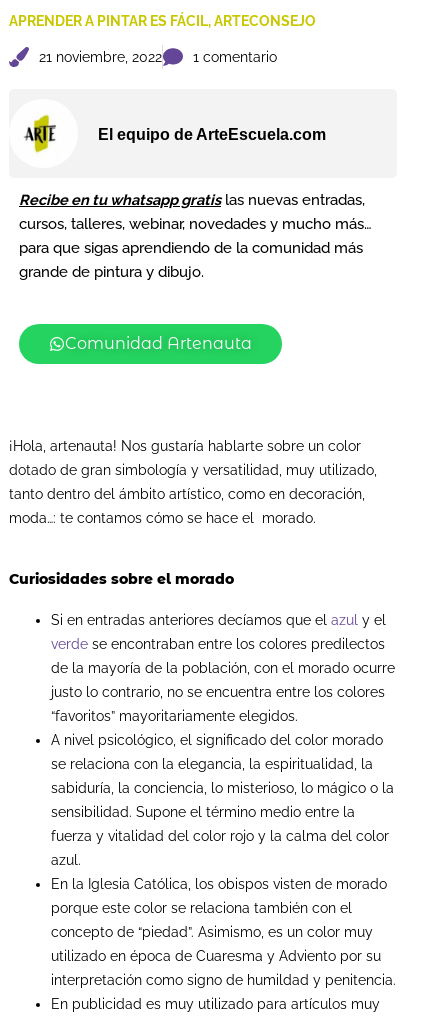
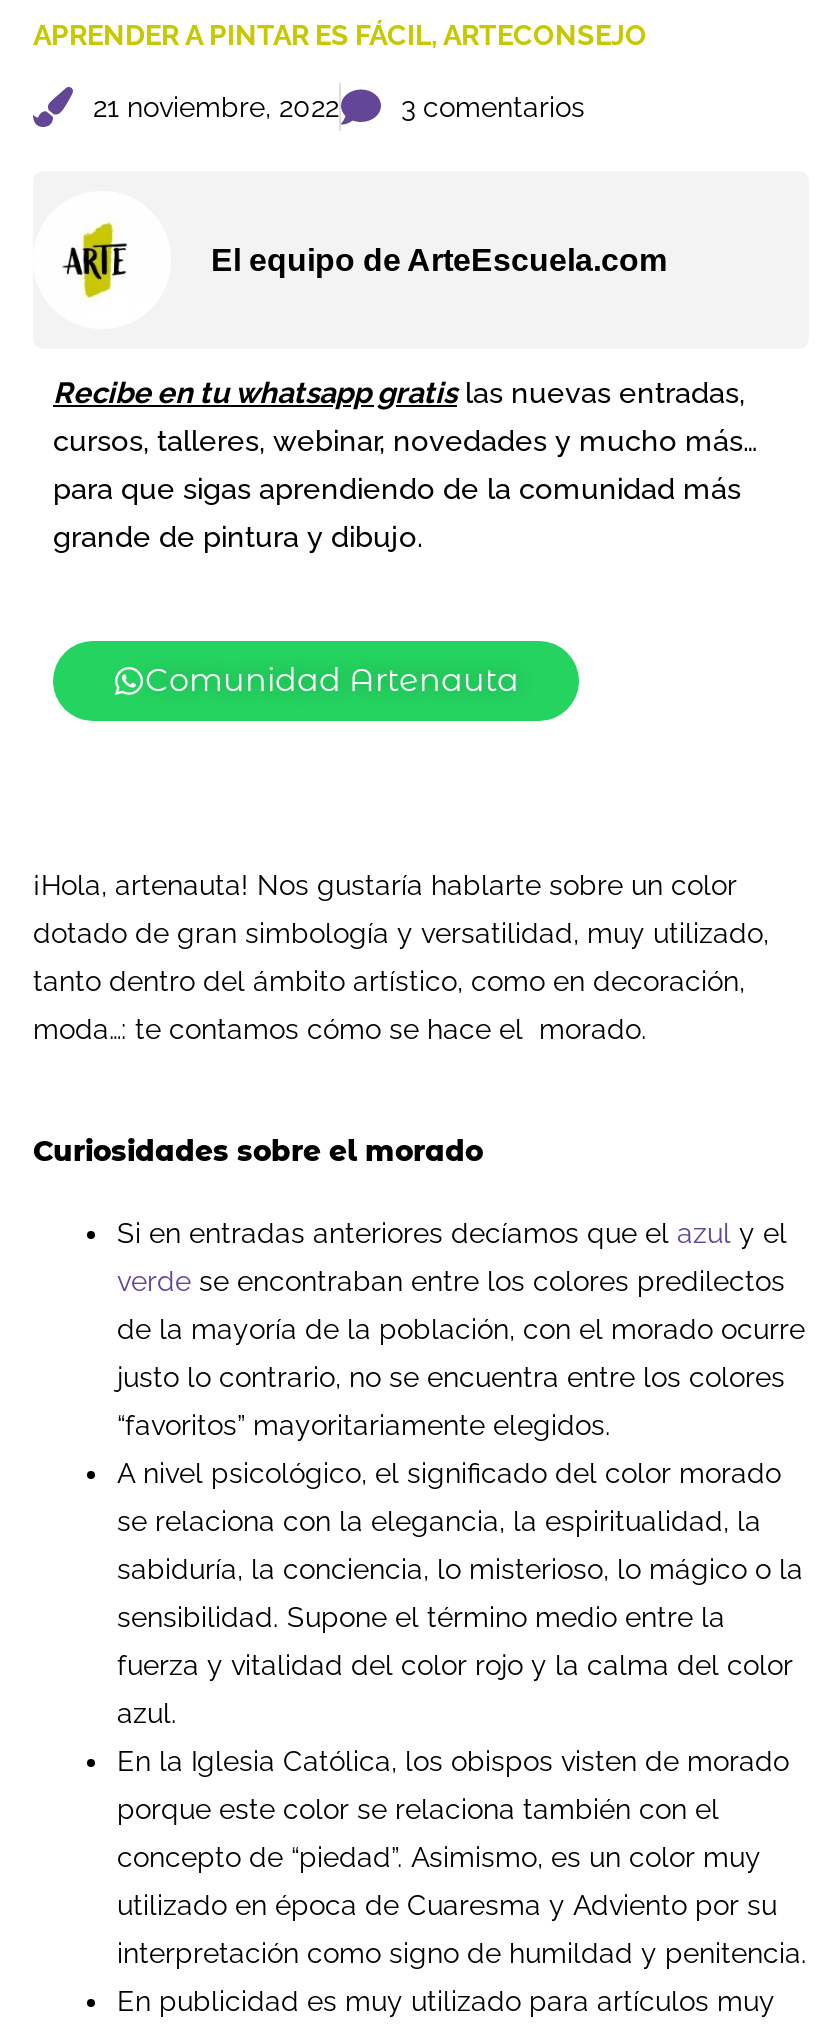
[39,49,277,65] 21 noviembre, 2022 1 comentario -> [93,91,585,123] 21 noviembre, 2022 3 comentarios

